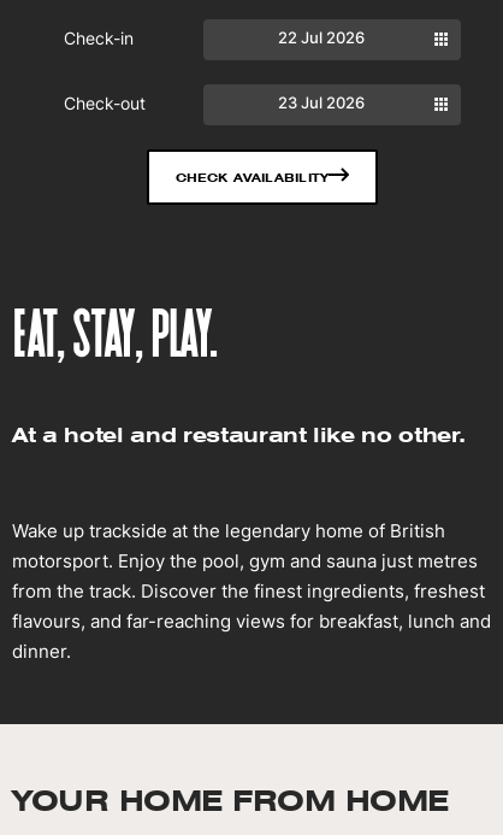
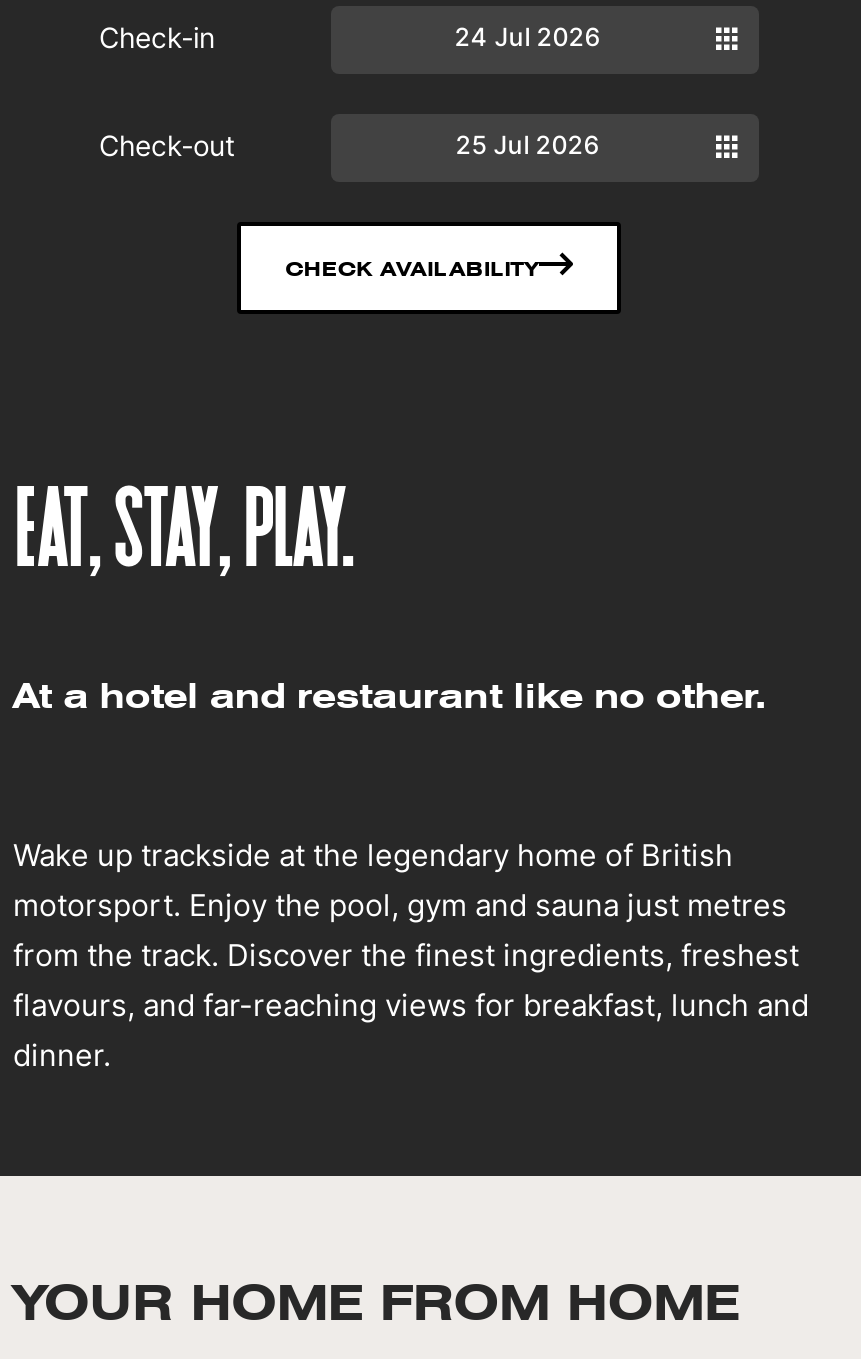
[278,29,365,47] 22 Jul 2026 -> [455,22,601,52] 24 Jul 2026
[278,94,365,112] 23 Jul 2026 -> [455,130,599,160] 25 Jul 2026

